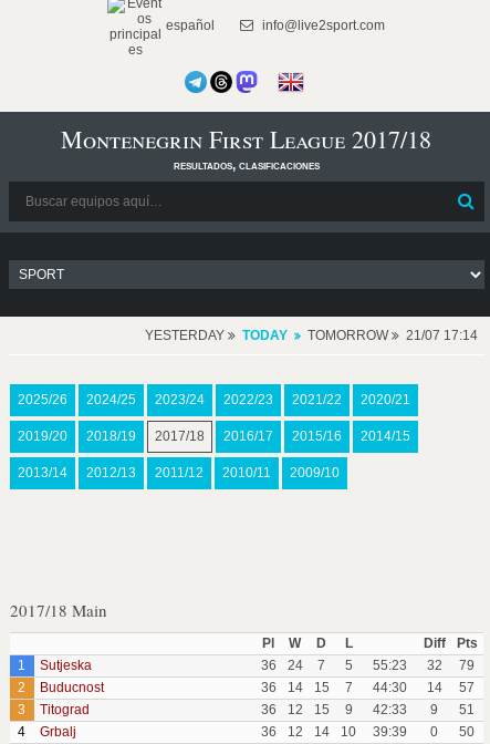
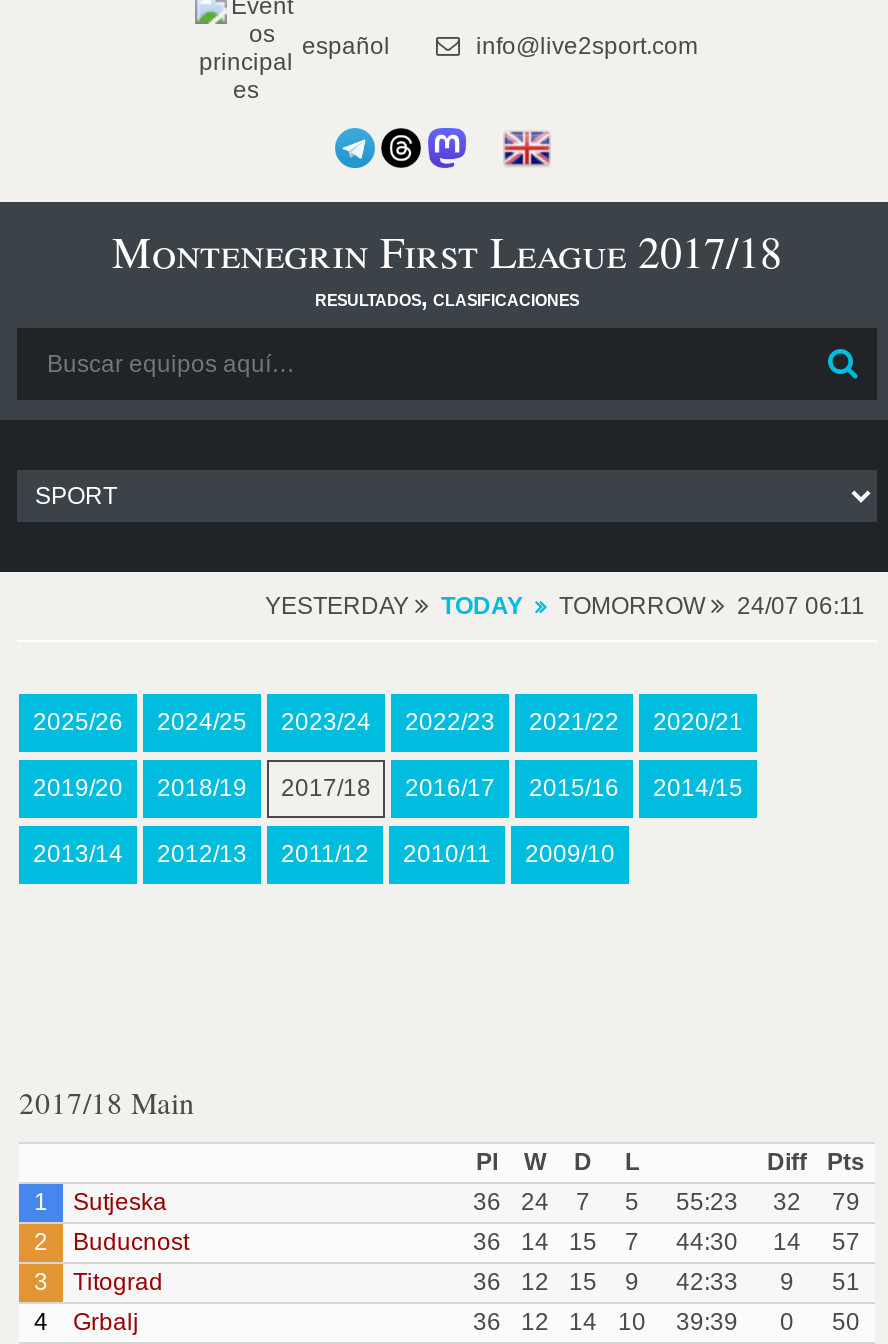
[145,328,478,343] YESTERDAY TODAY TOMORROW 21/07 17:14 -> [265,592,865,620] YESTERDAY TODAY TOMORROW 24/07 06:11

